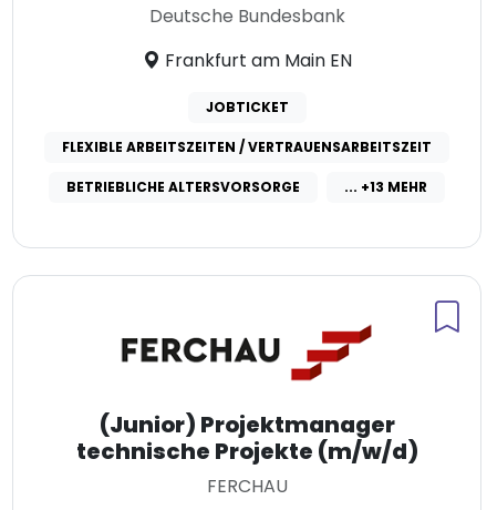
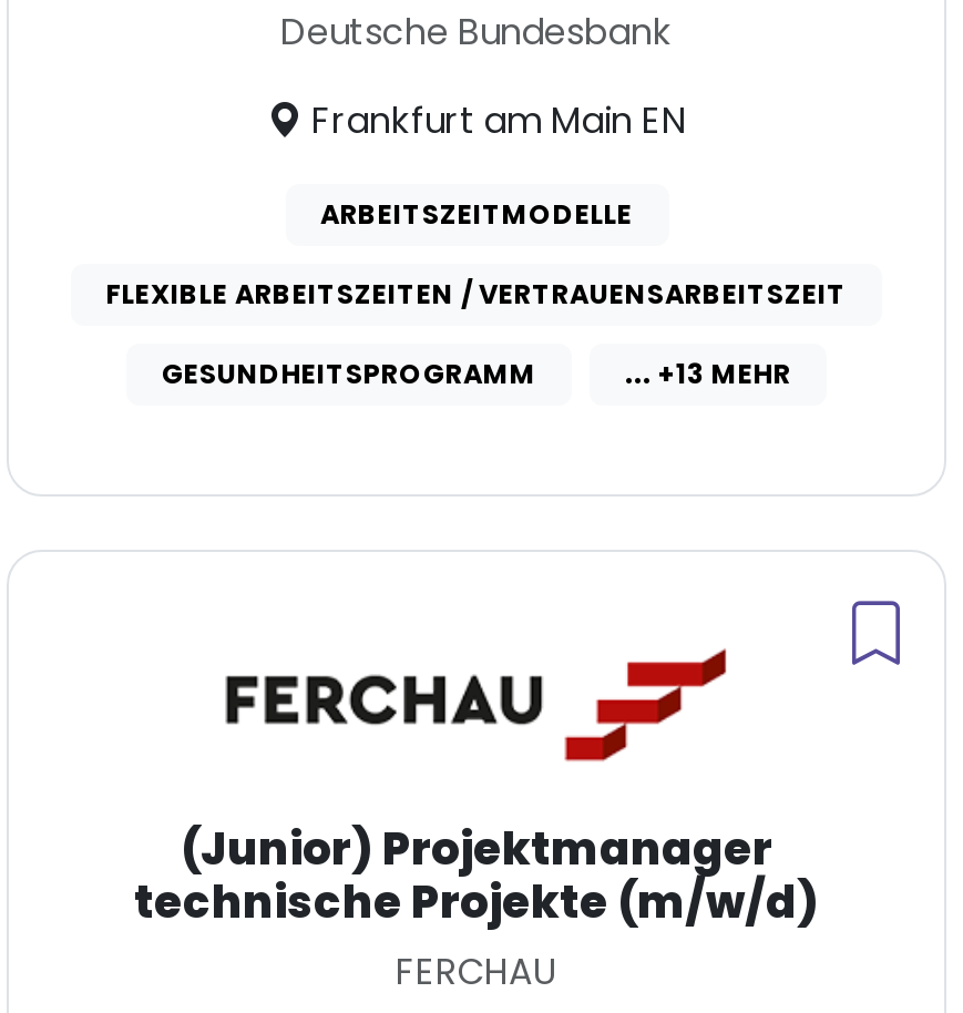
[205,98,288,117] JOBTICKET -> [320,195,633,233] ARBEITSZEITMODELLE
[66,178,300,196] BETRIEBLICHE ALTERSVORSORGE -> [162,355,536,393] GESUNDHEITSPROGRAMM

